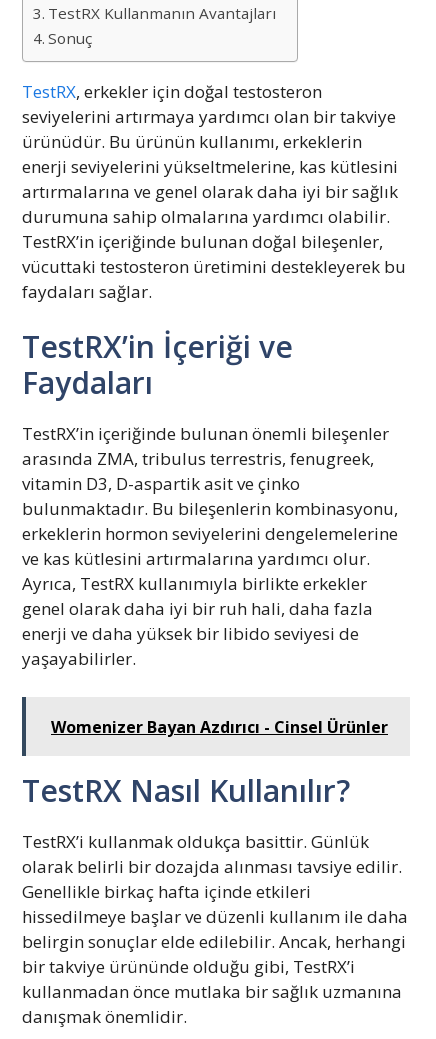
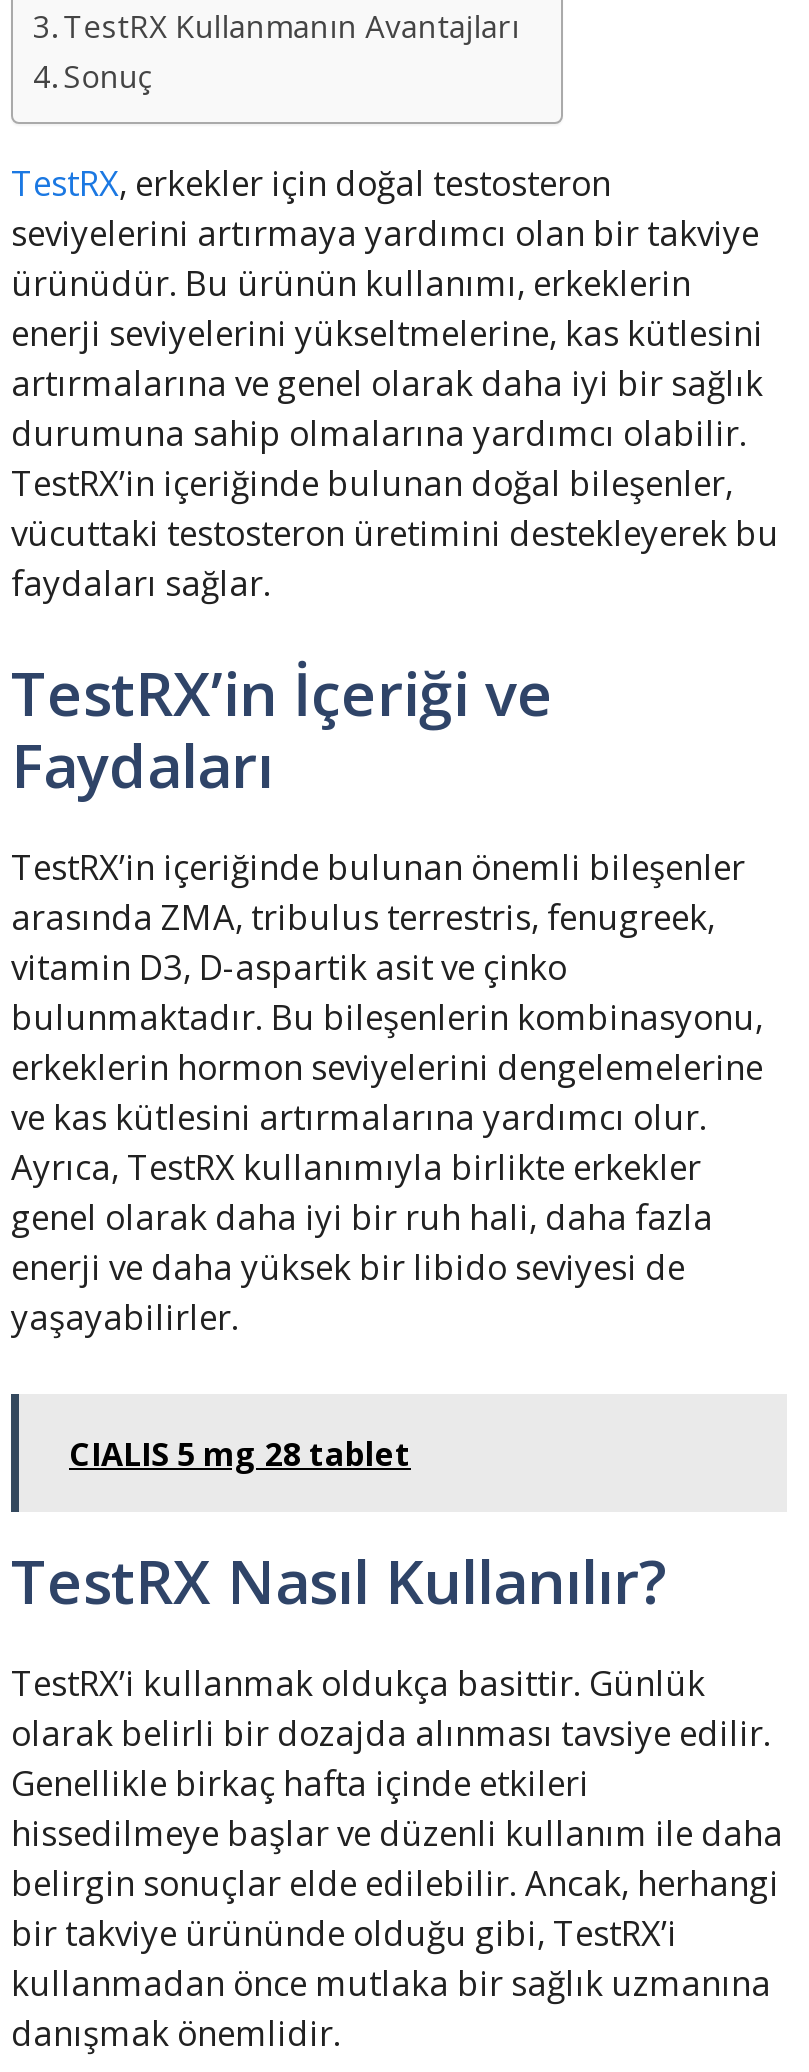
[51,715,388,737] Womenizer Bayan Azdırıcı - Cinsel Ürünler -> [69,1431,411,1475] CIALIS 5 mg 28 tablet

